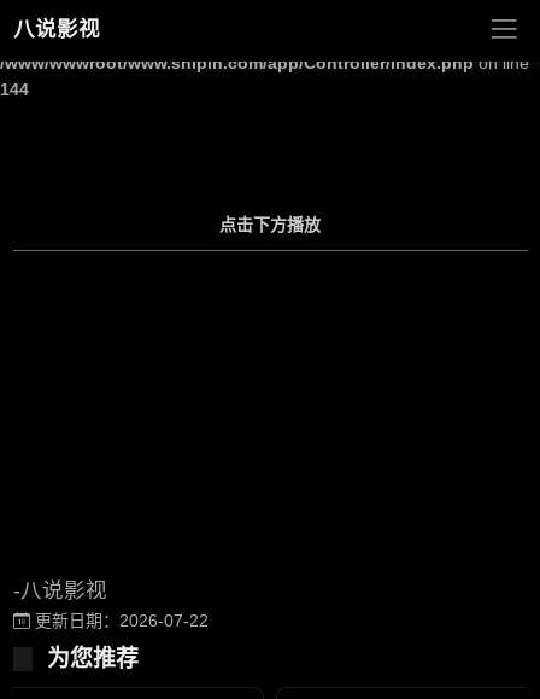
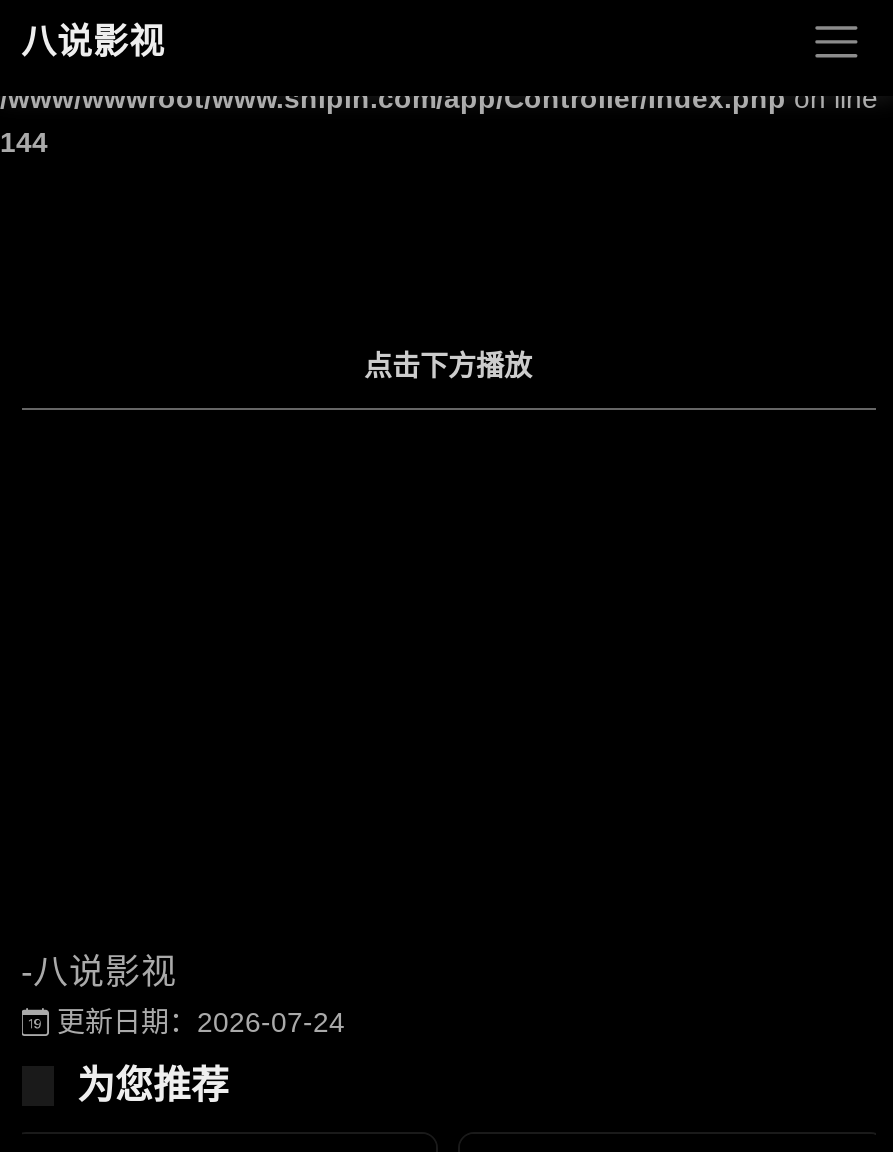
[30,611,208,630] 更新日期：2026-07-22 -> [49,1006,345,1038] 更新日期：2026-07-24

